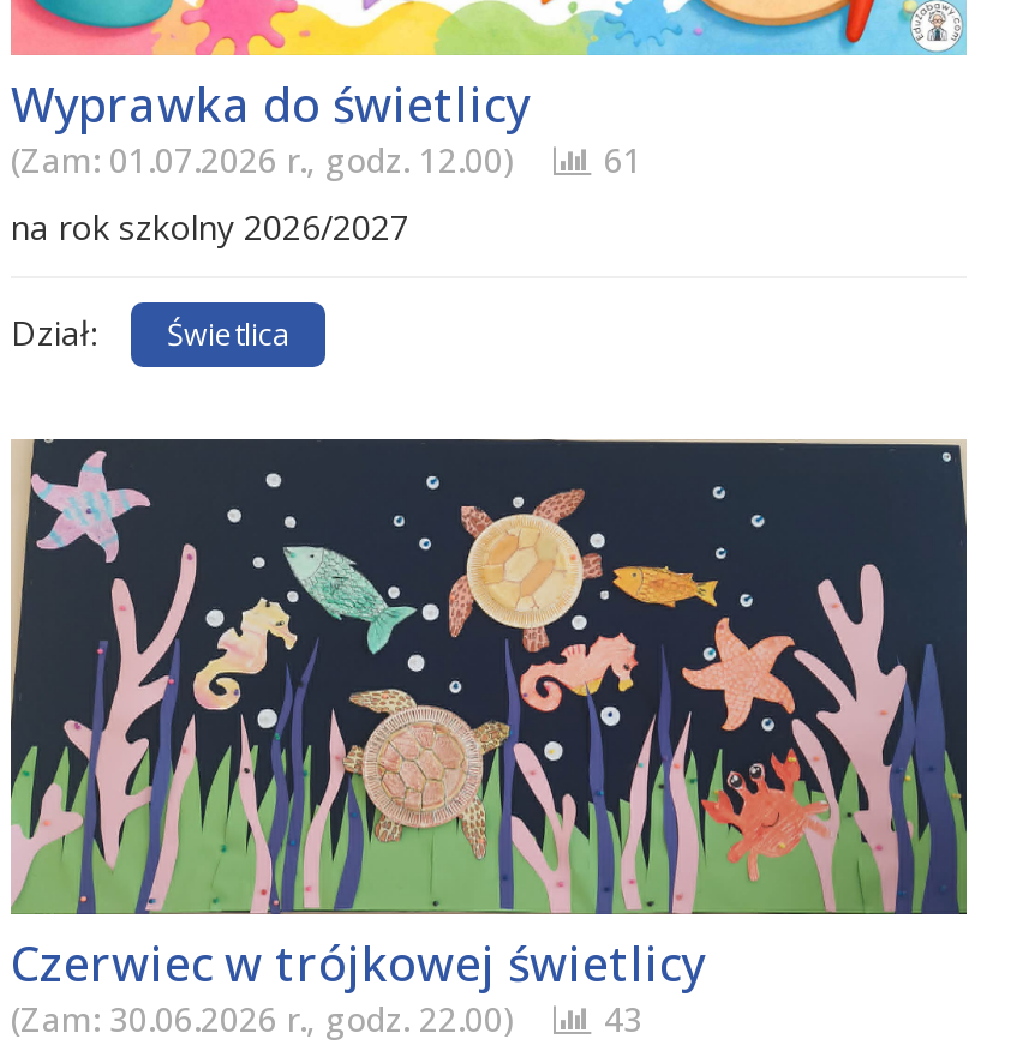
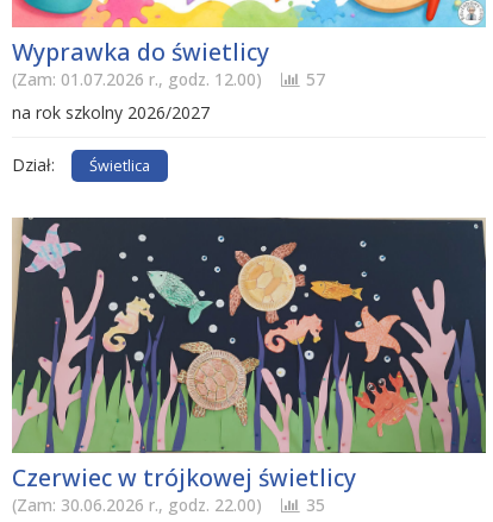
[11,137,642,182] (Zam: 01.07.2026 r., godz. 12.00) 61 -> [12,68,325,90] (Zam: 01.07.2026 r., godz. 12.00) 57
[11,995,642,1040] (Zam: 30.06.2026 r., godz. 22.00) 43 -> [12,493,325,515] (Zam: 30.06.2026 r., godz. 22.00) 35

